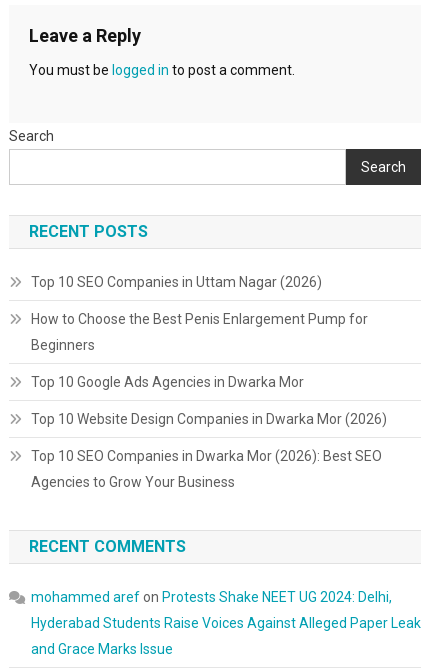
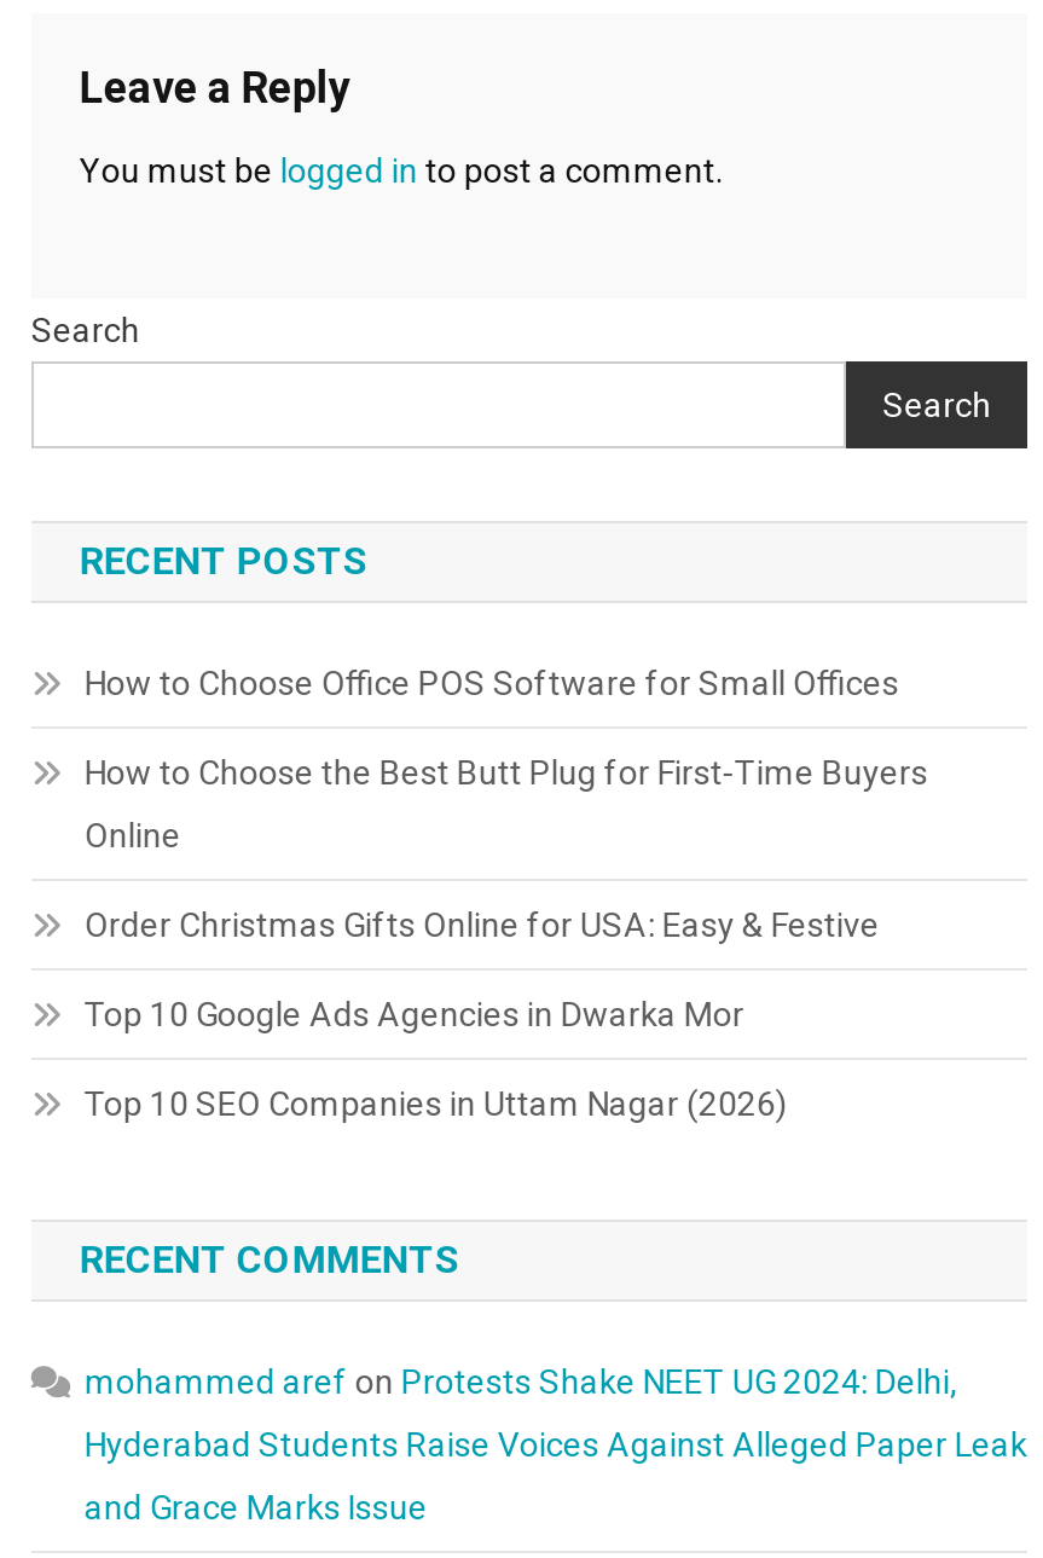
none -> [84,664,928,944] How to Choose Office POS Software for Small Offices | How to Choose the Best Butt Plug for First-Time Buyers | Online | Order Christmas Gifts Online for USA: Easy & Festive
moved [31,274,322,290] -> [84,1084,788,1123]: Top 10 SEO Companies in Uttam Nagar (2026)
[31,311,387,490] How to Choose the Best Penis Enlargement Pump for | Beginners | Top 10 Website Design Companies in Dwarka Mor (2026) | Top 10 SEO Companies in Dwarka Mor (2026): Best SEO | Agencies to Grow Your Business -> none
moved [31,374,304,390] -> [84,995,744,1033]: Top 10 Google Ads Agencies in Dwarka Mor

